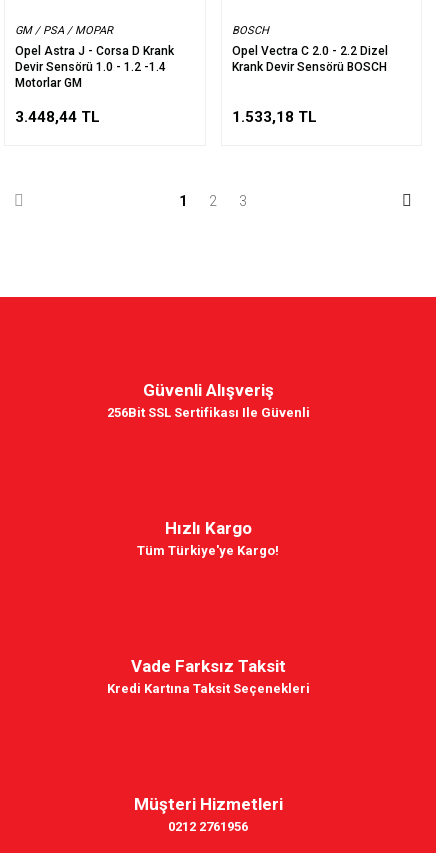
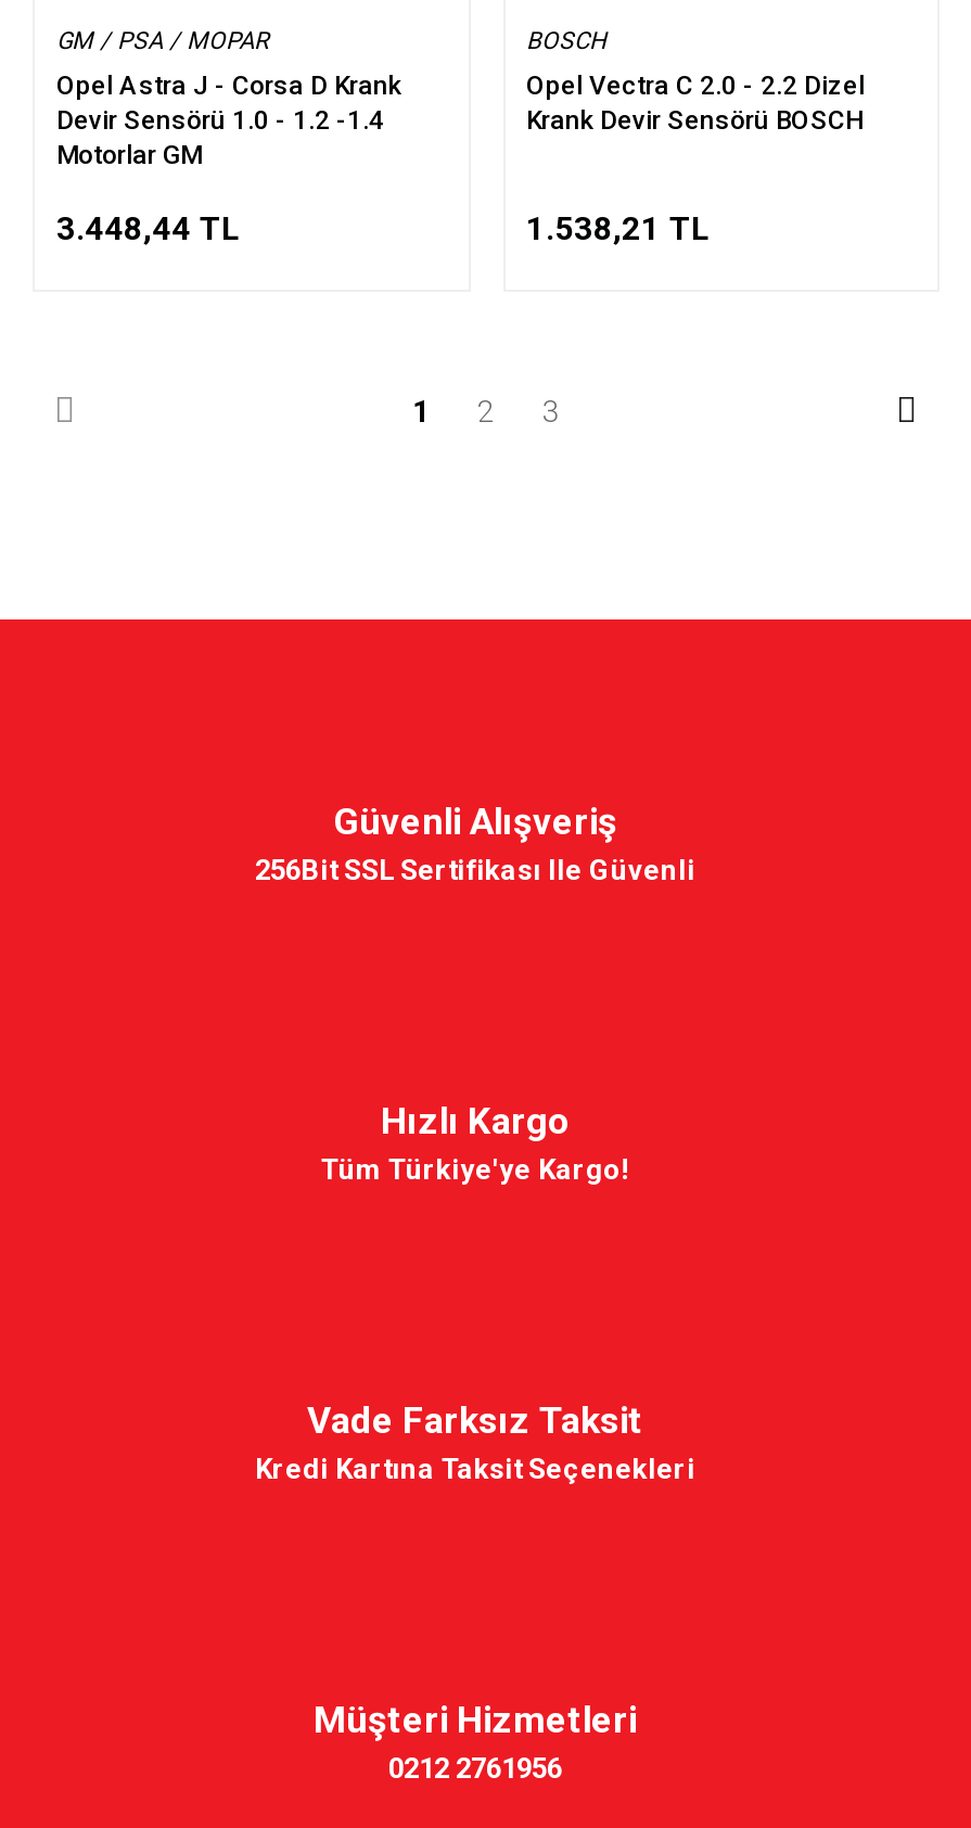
[231,108,316,126] 1.533,18 TL -> [526,209,711,248] 1.538,21 TL

